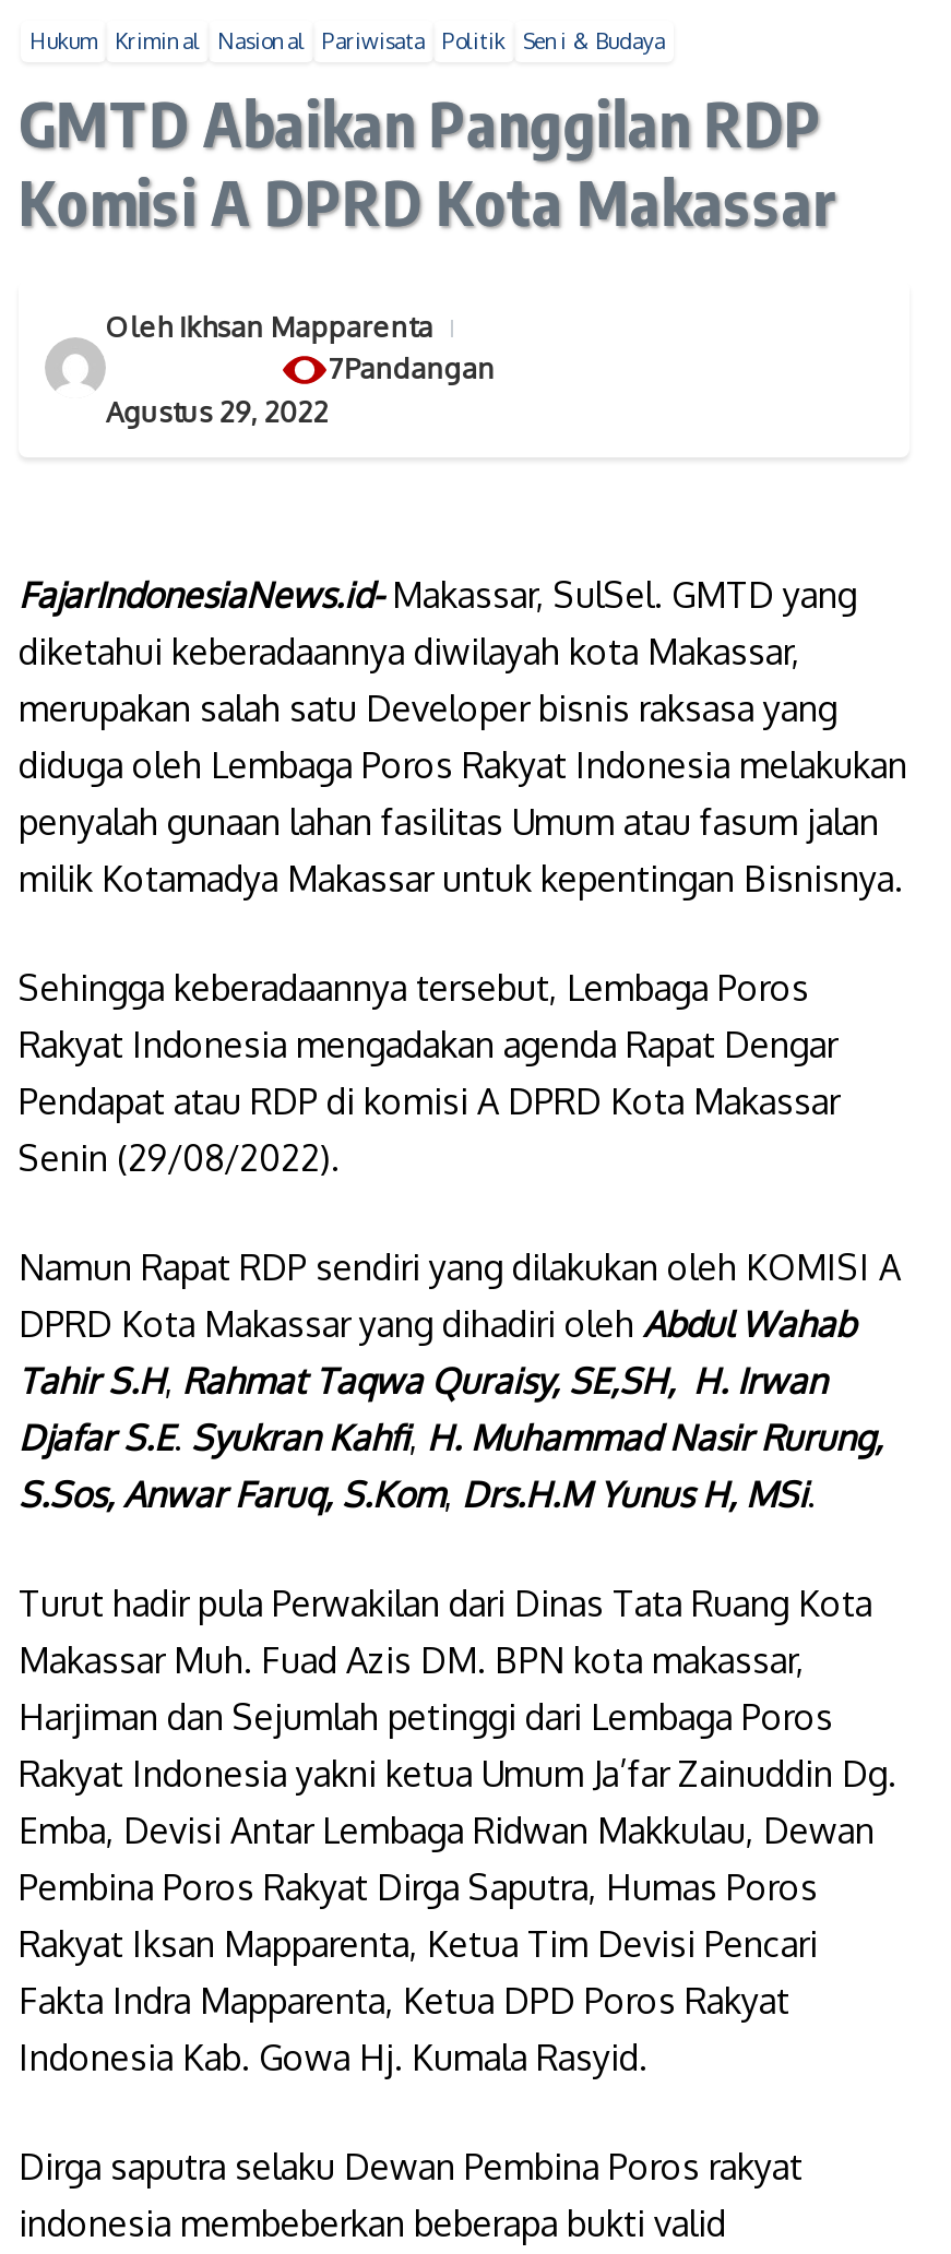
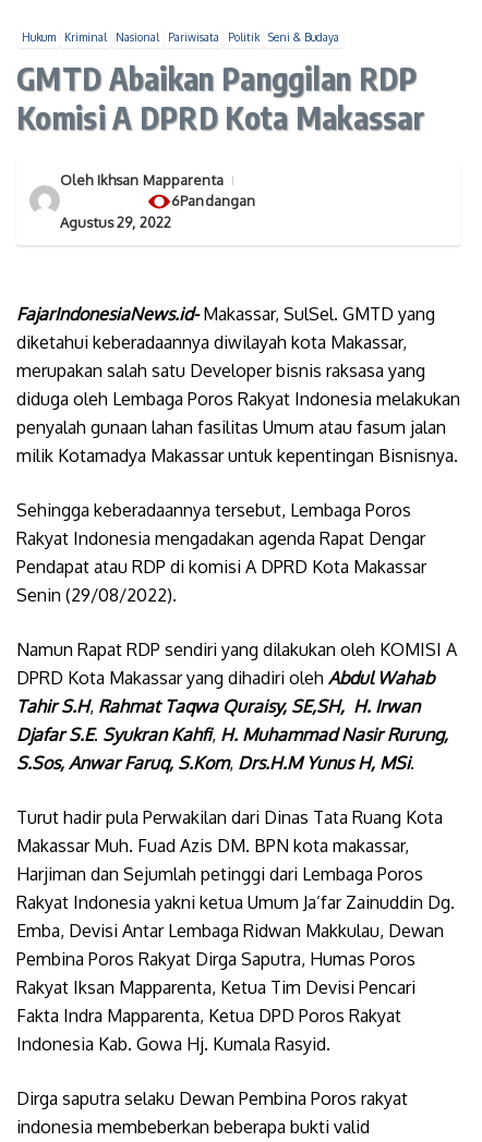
[329,351,495,386] 7Pandangan -> [171,192,256,210] 6Pandangan

